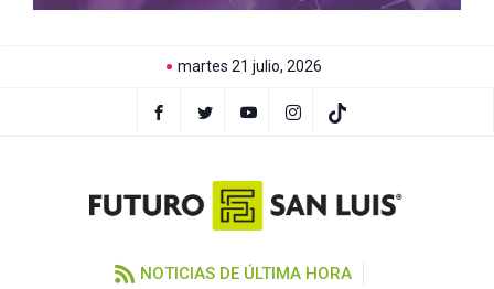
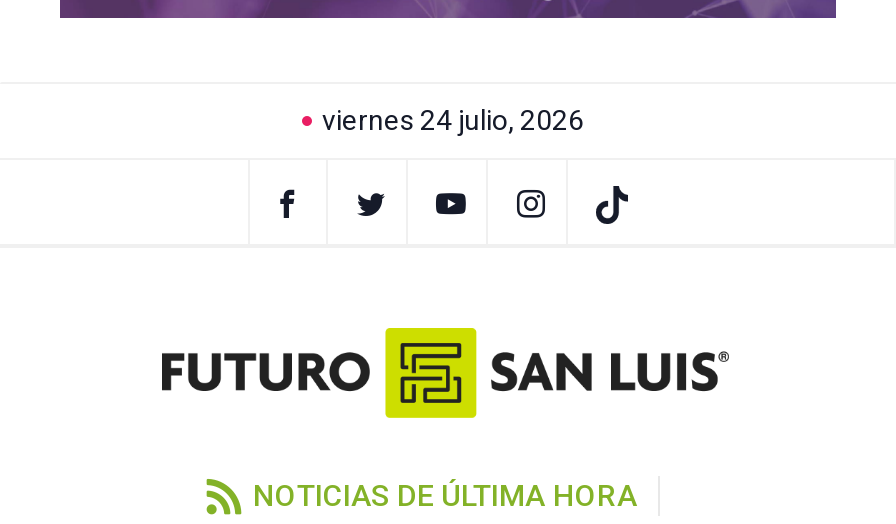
[178,57,322,75] martes 21 julio, 2026 -> [322,104,584,136] viernes 24 julio, 2026

